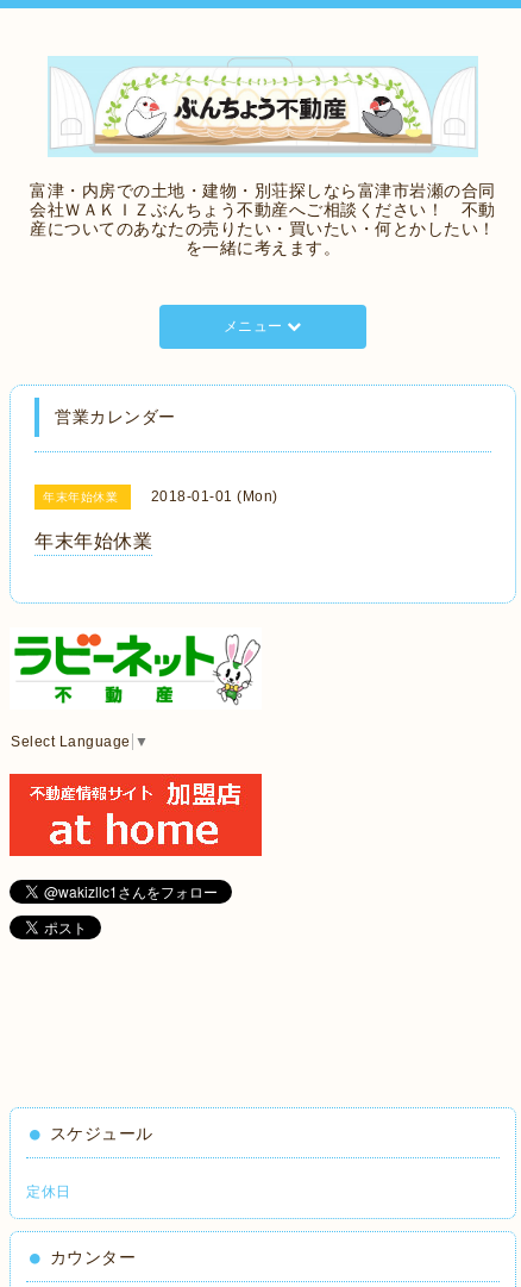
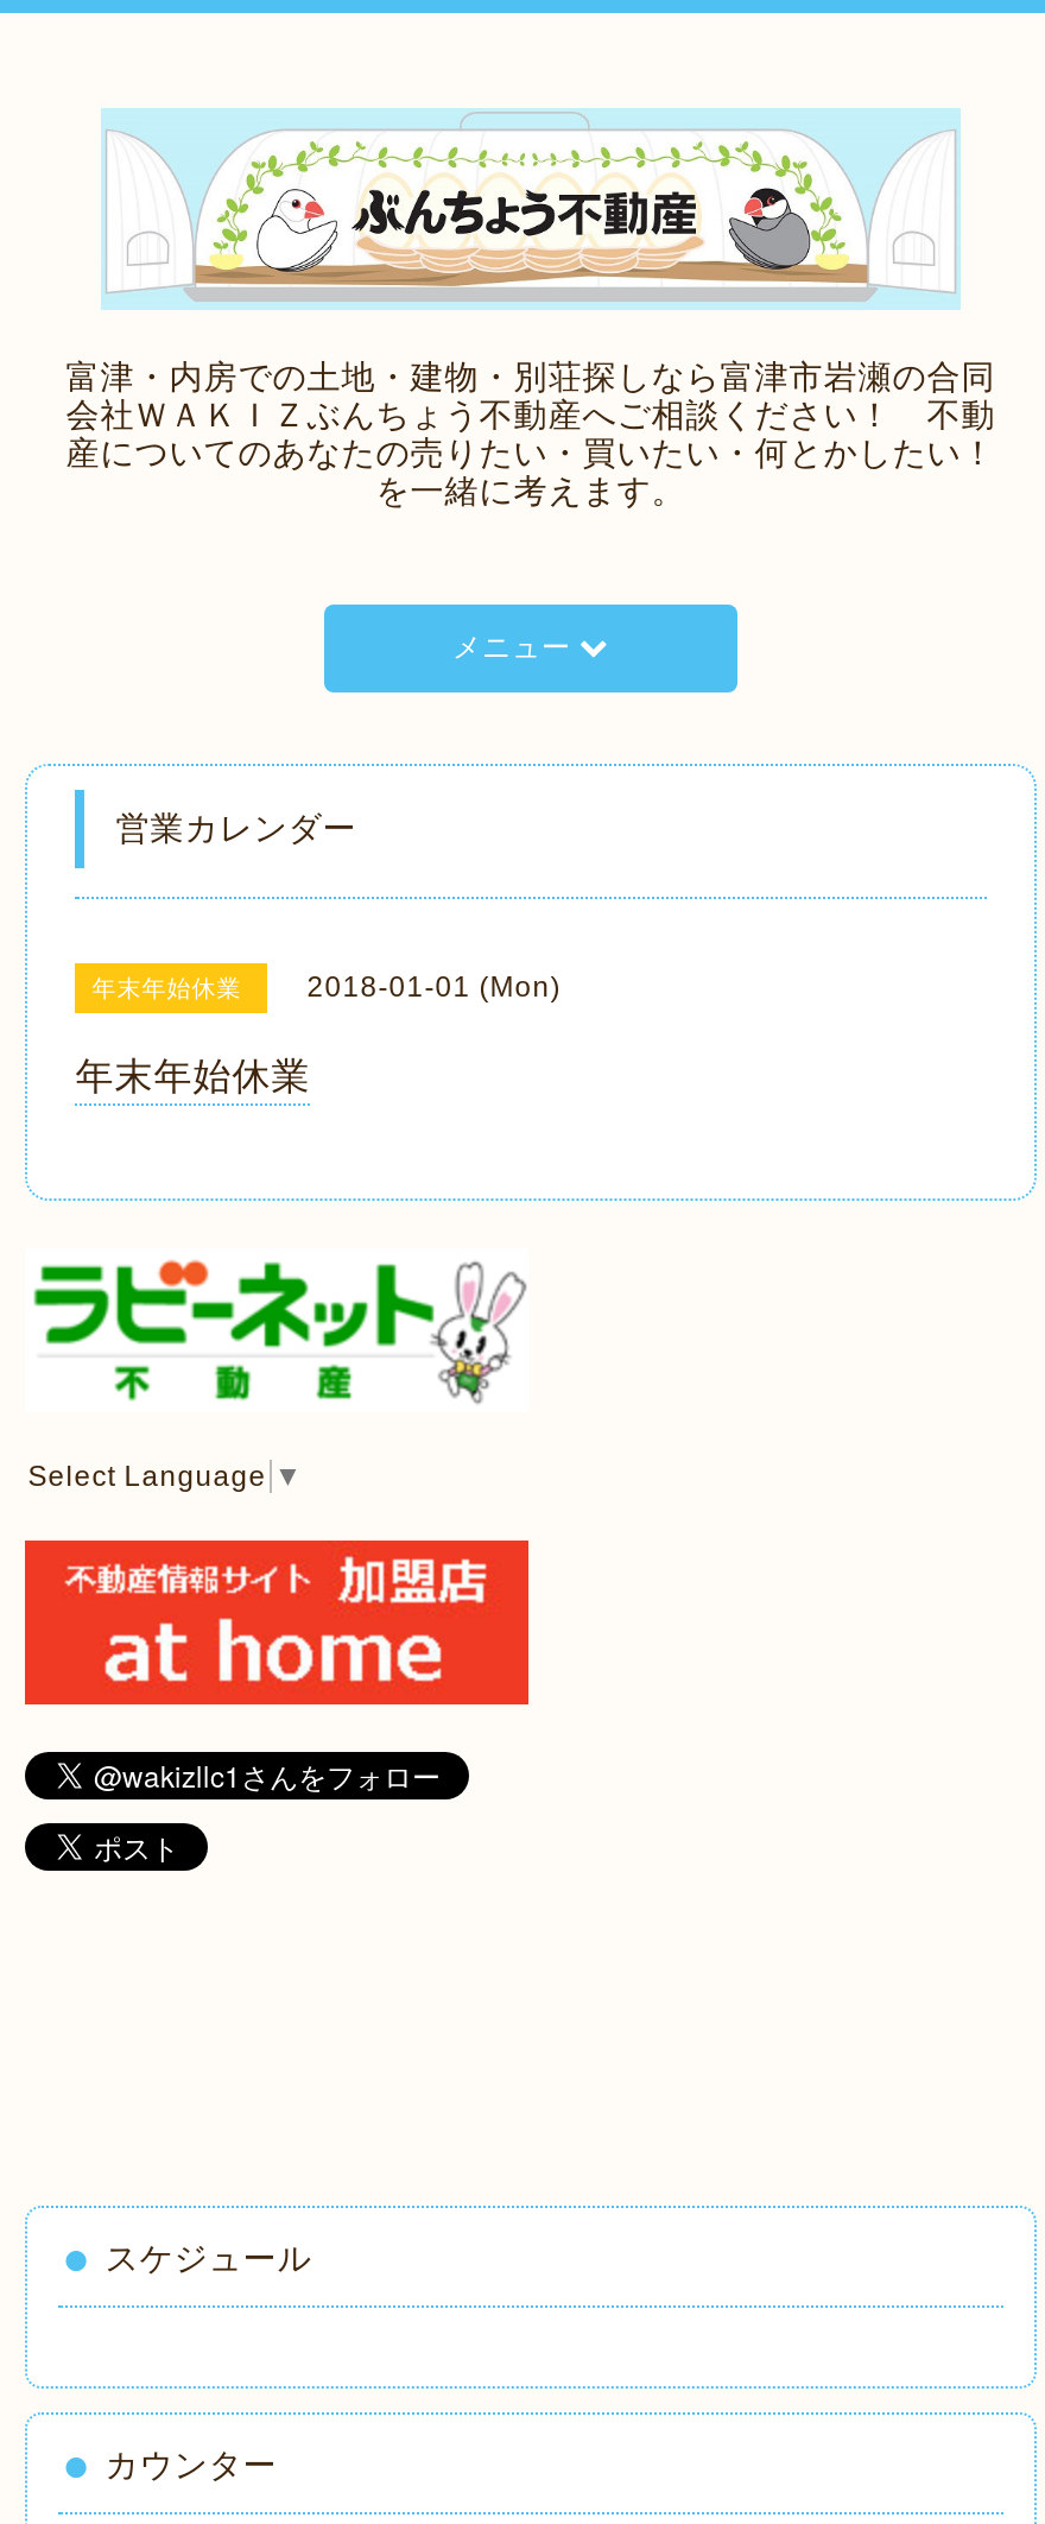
[26,1184,71,1200] 定休日 -> none

